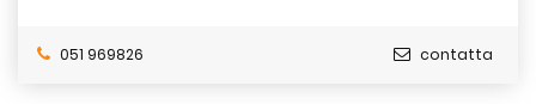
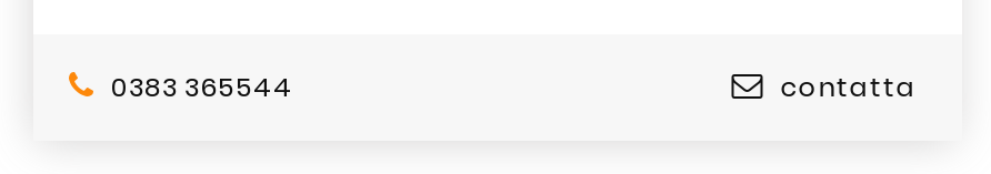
[60,44,144,65] 051 969826 -> [111,68,293,105] 0383 365544

